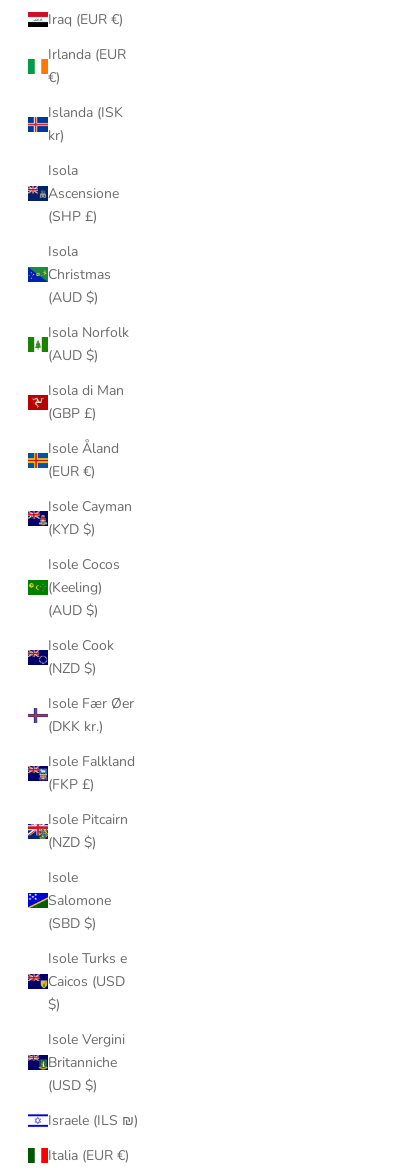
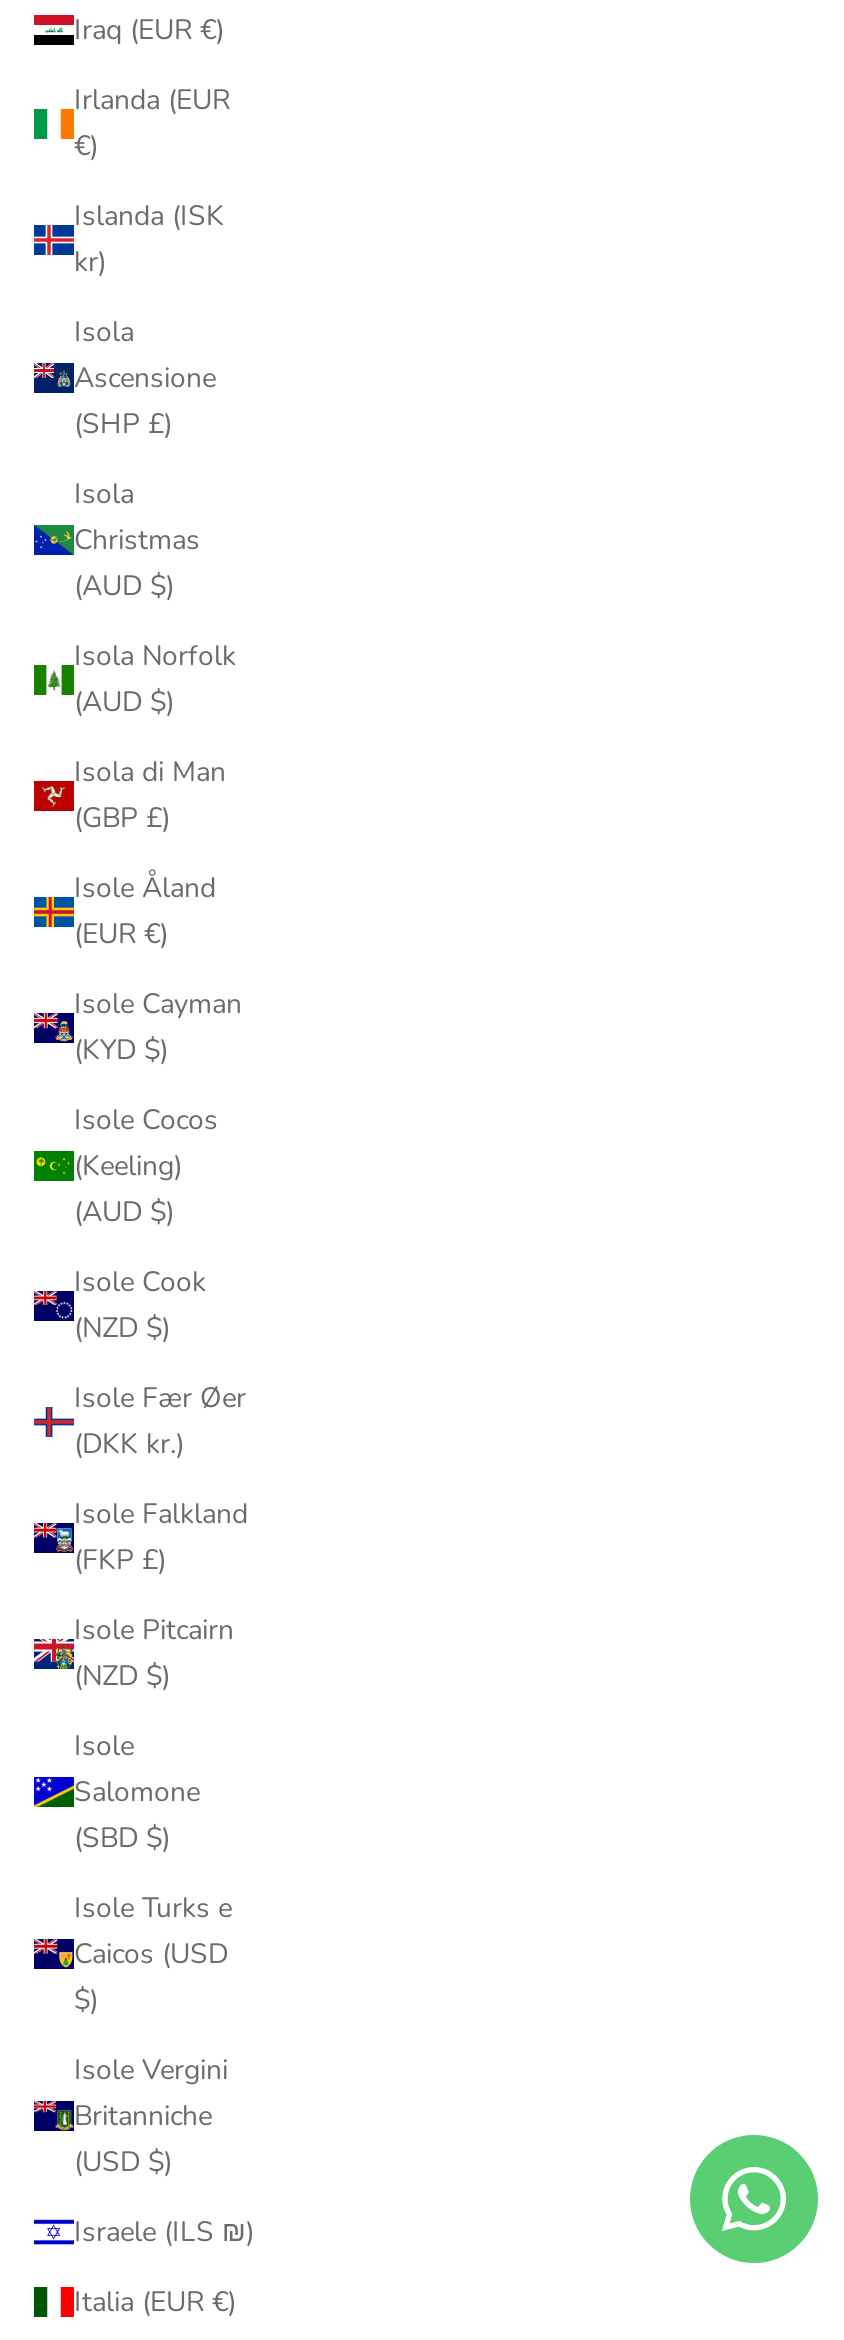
none -> [688,2133,820,2265] [image]

